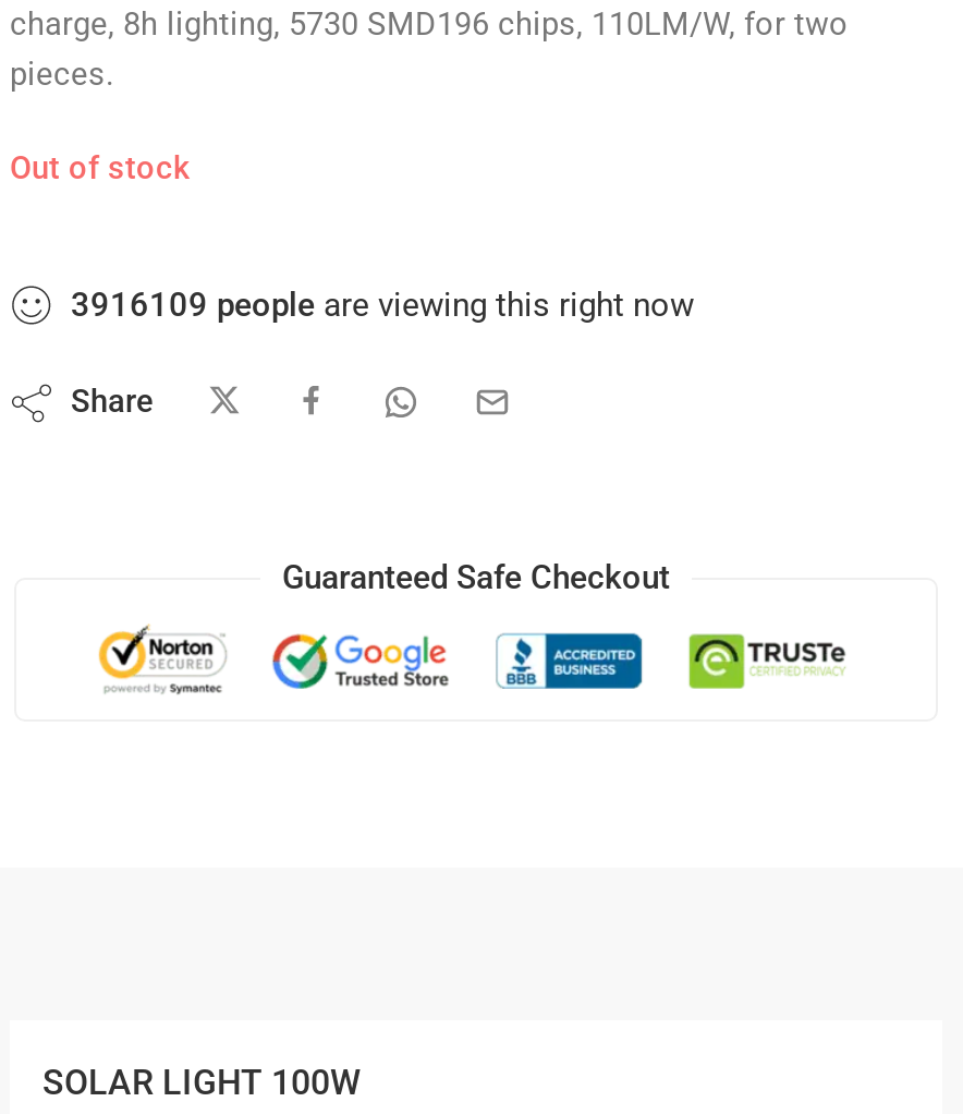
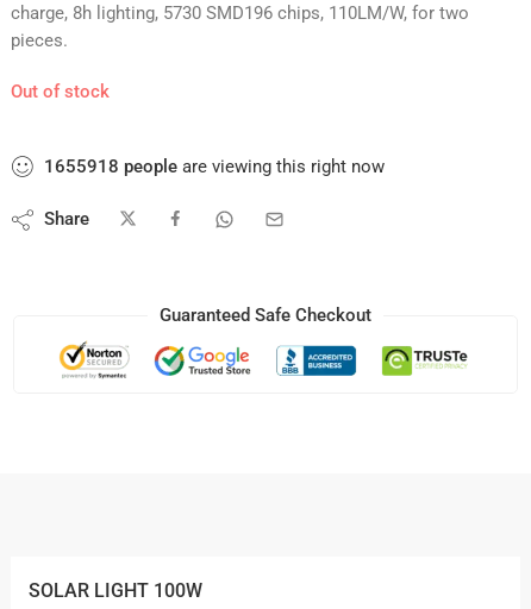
[71,286,694,325] 3916109 people are viewing this right now -> [44,156,385,177] 1655918 people are viewing this right now

